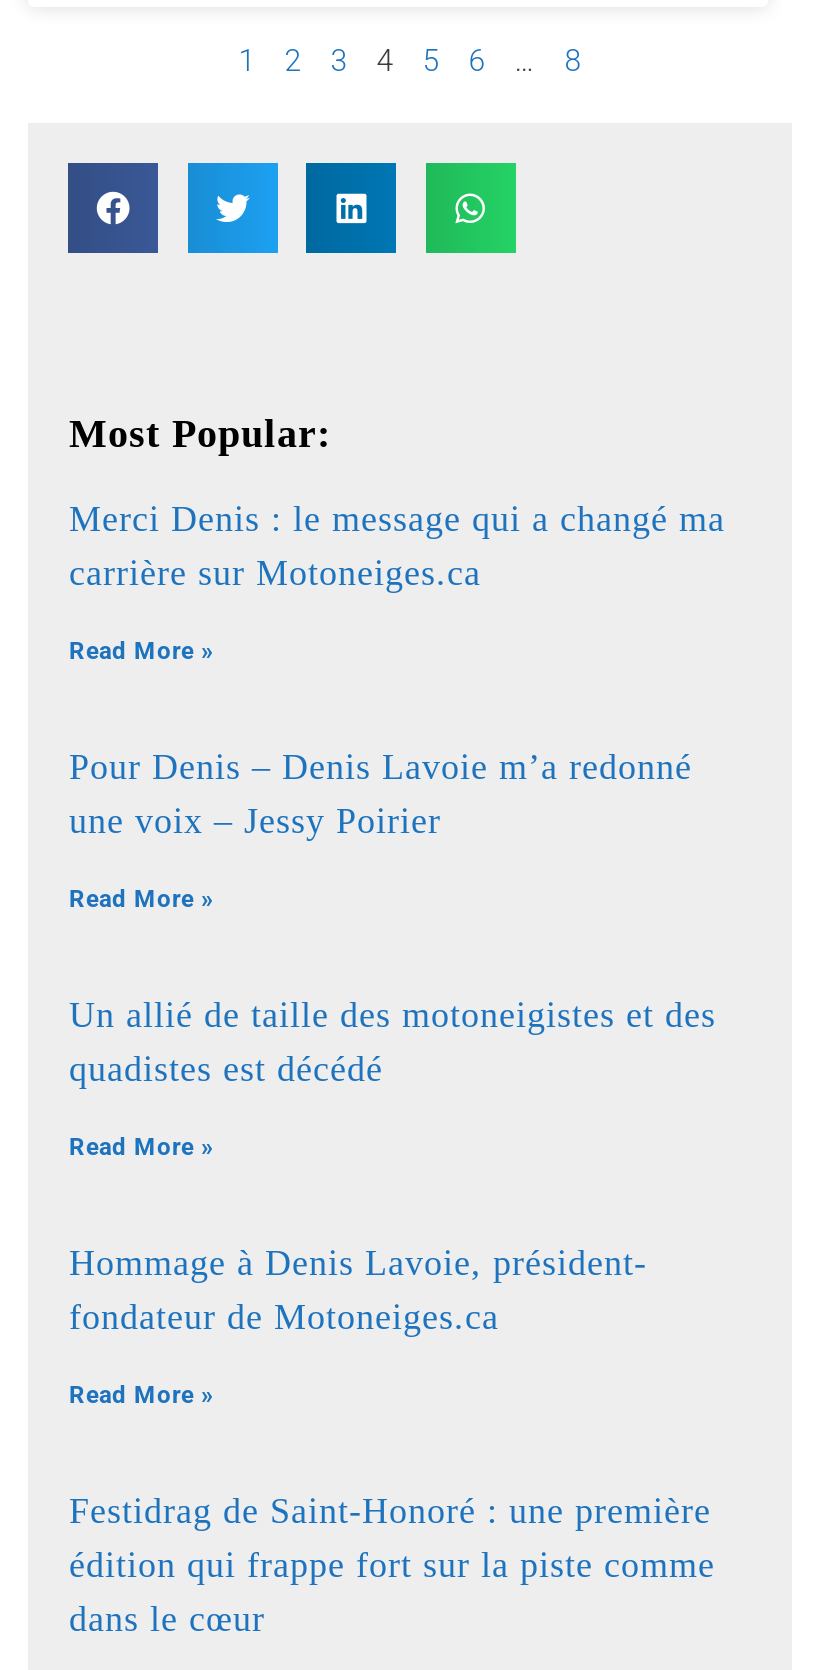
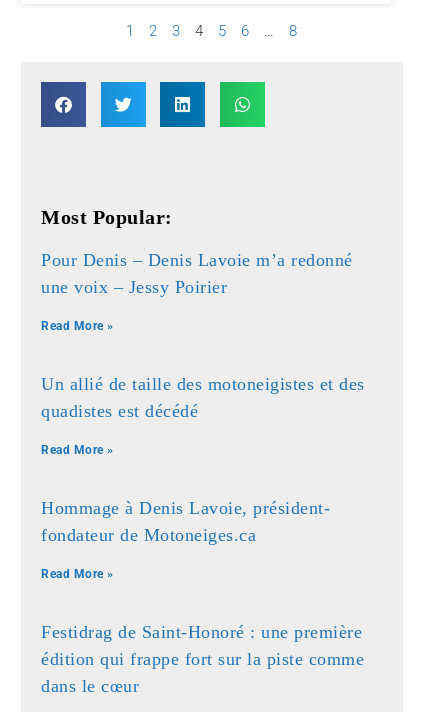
[69,499,725,665] Merci Denis : le message qui a changé ma | carrière sur Motoneiges.ca | Read More » -> none

